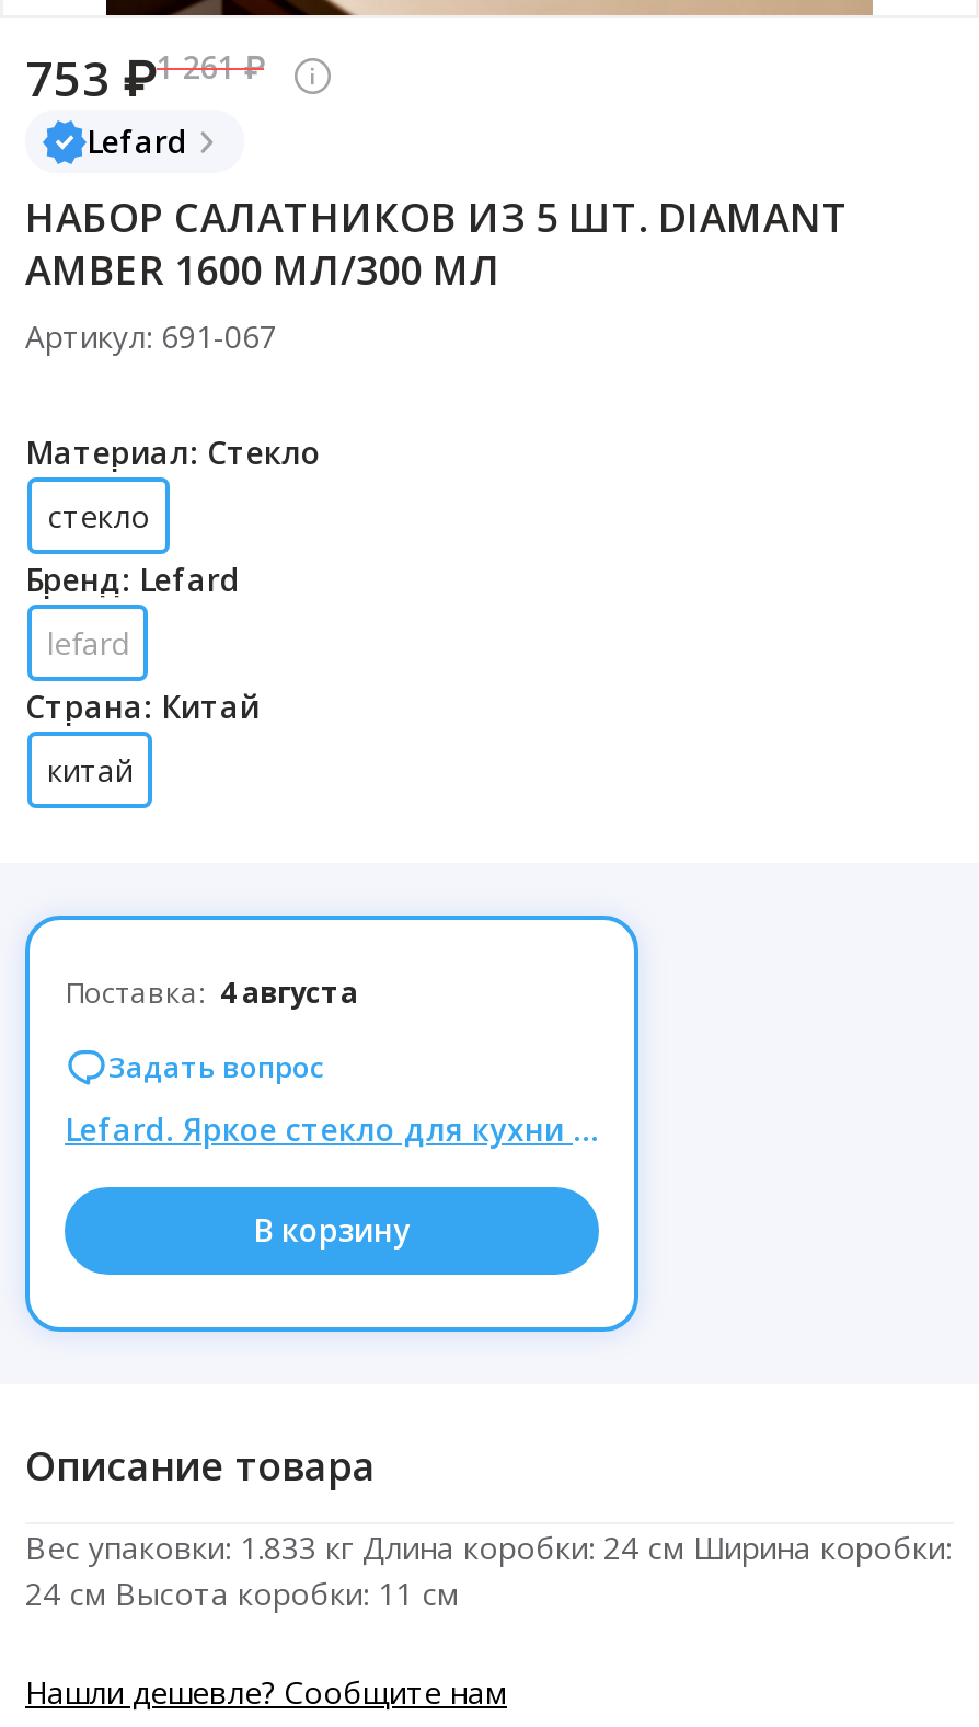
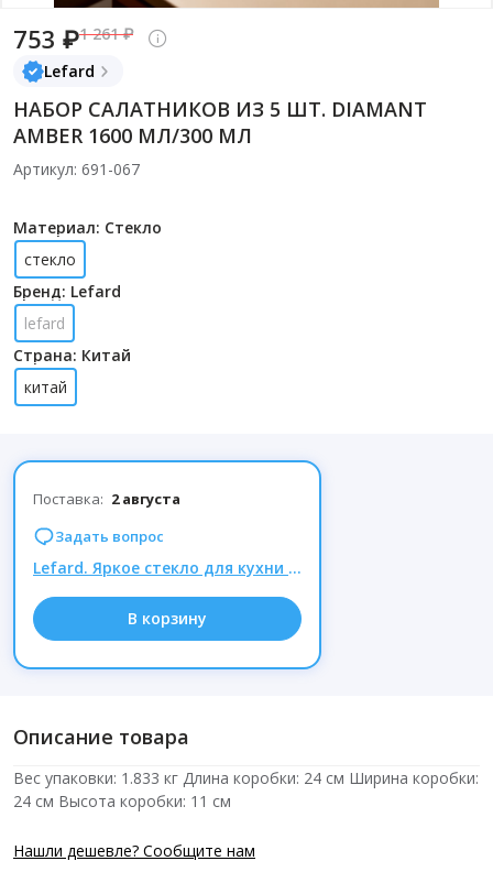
[65,972,358,1012] Поставка: 4 августа -> [33,489,180,509] Поставка: 2 августа

